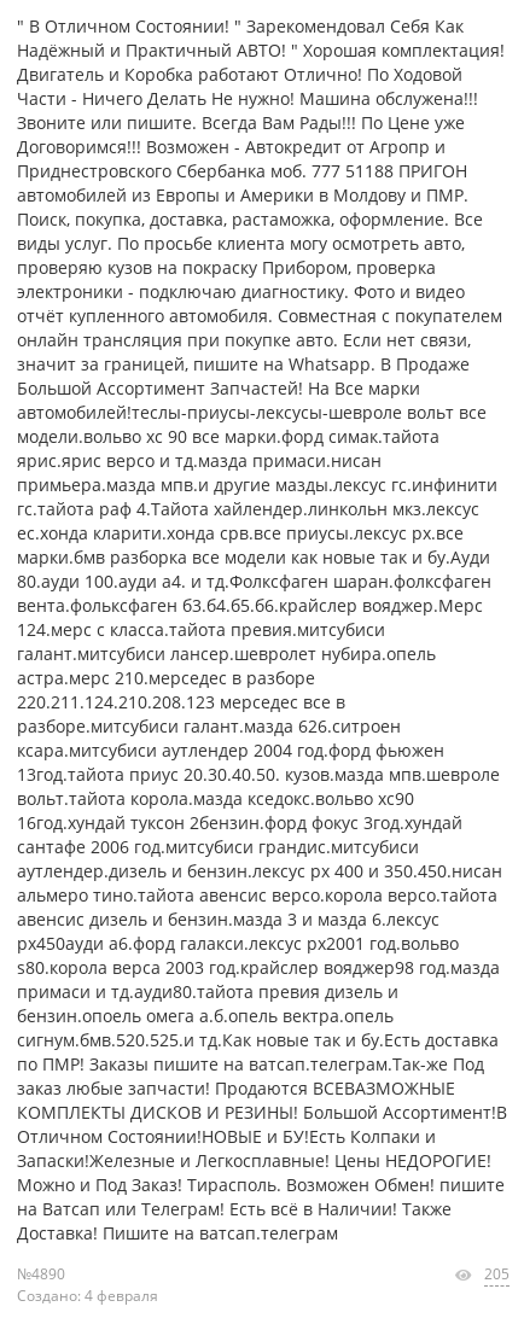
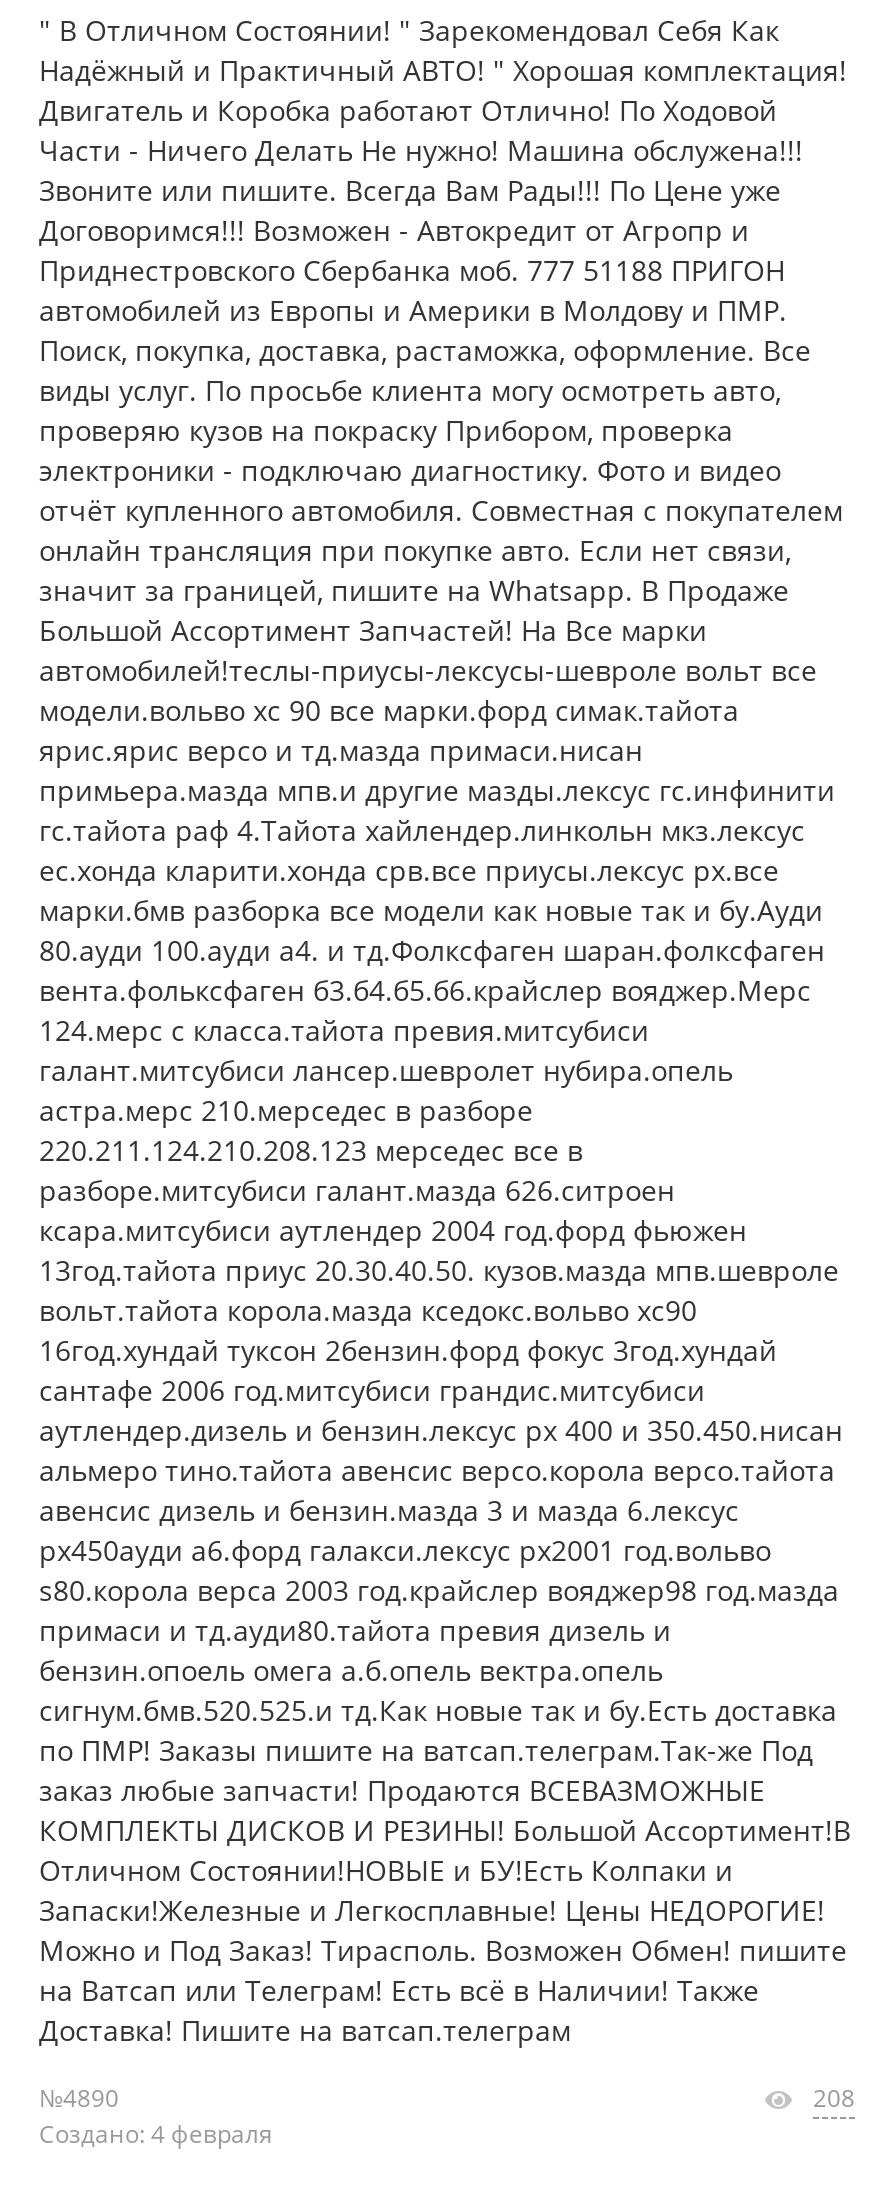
[484,1264,510,1284] 205 -> [813,2081,855,2115] 208

